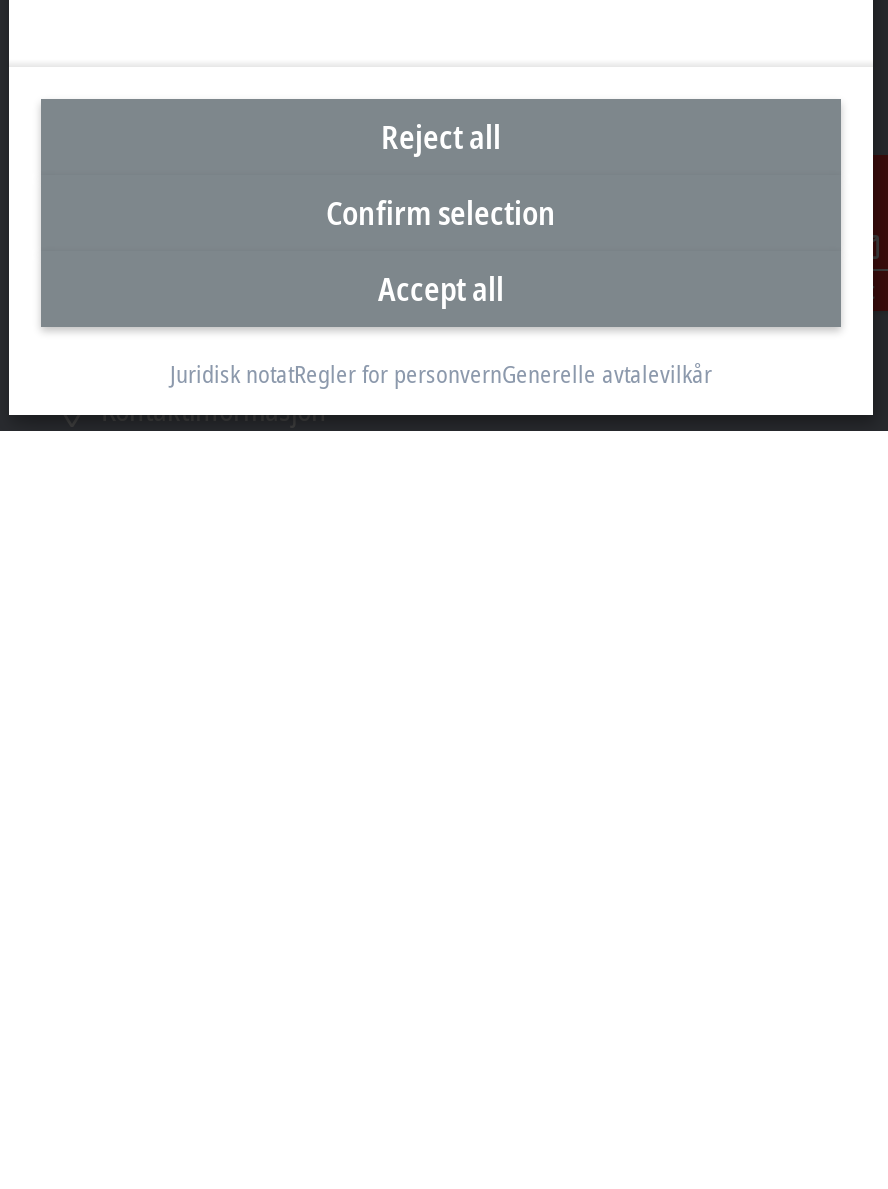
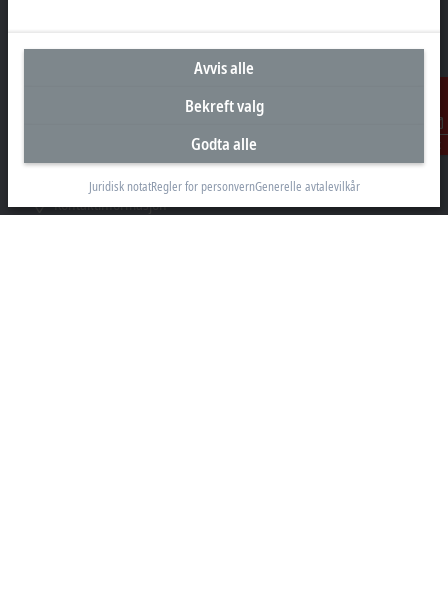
[381,115,501,159] Reject all -> [194,57,254,79] Avvis alle
[326,191,556,235] Confirm selection -> [184,95,263,117] Bekreft valg
[378,267,504,311] Accept all -> [191,133,257,155] Godta alle

